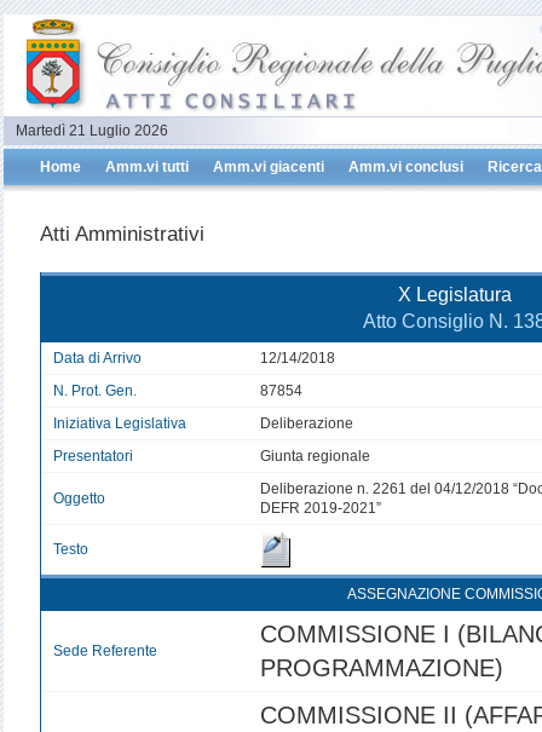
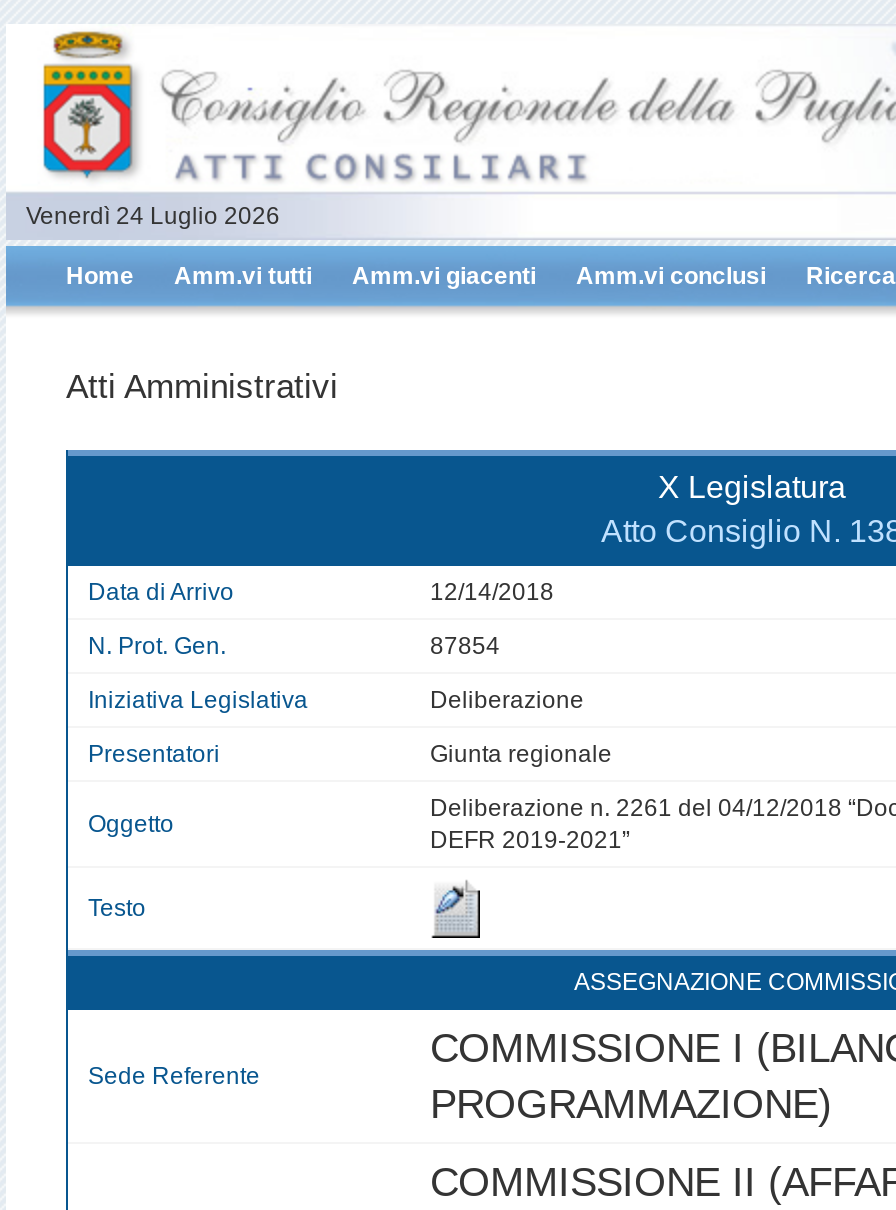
[16,122,168,139] Martedì 21 Luglio 2026 -> [26,202,280,230] Venerdì 24 Luglio 2026

